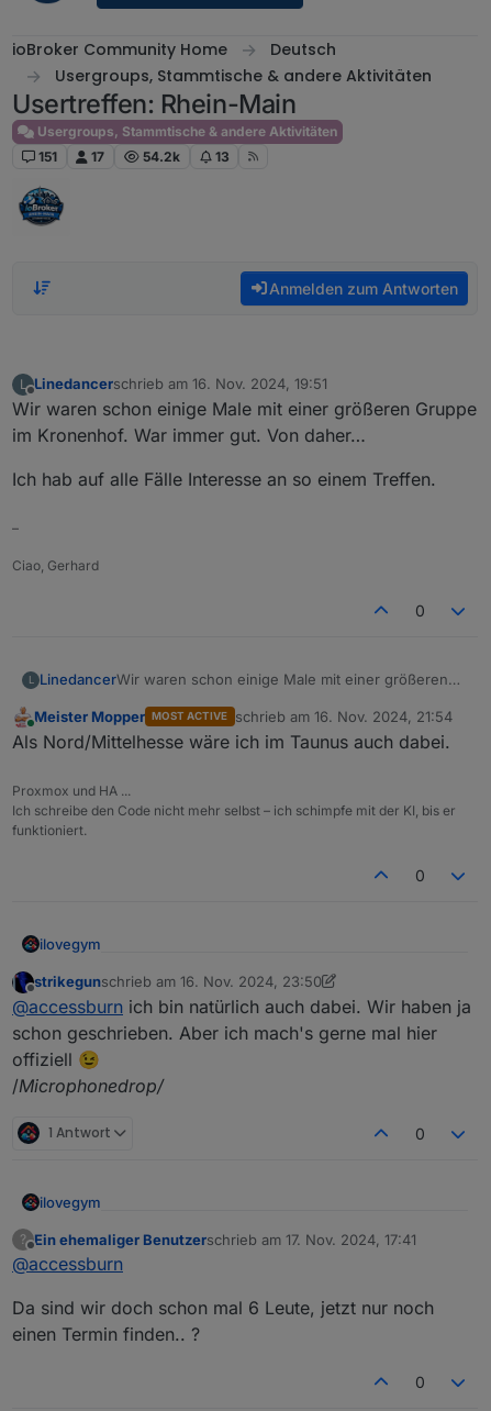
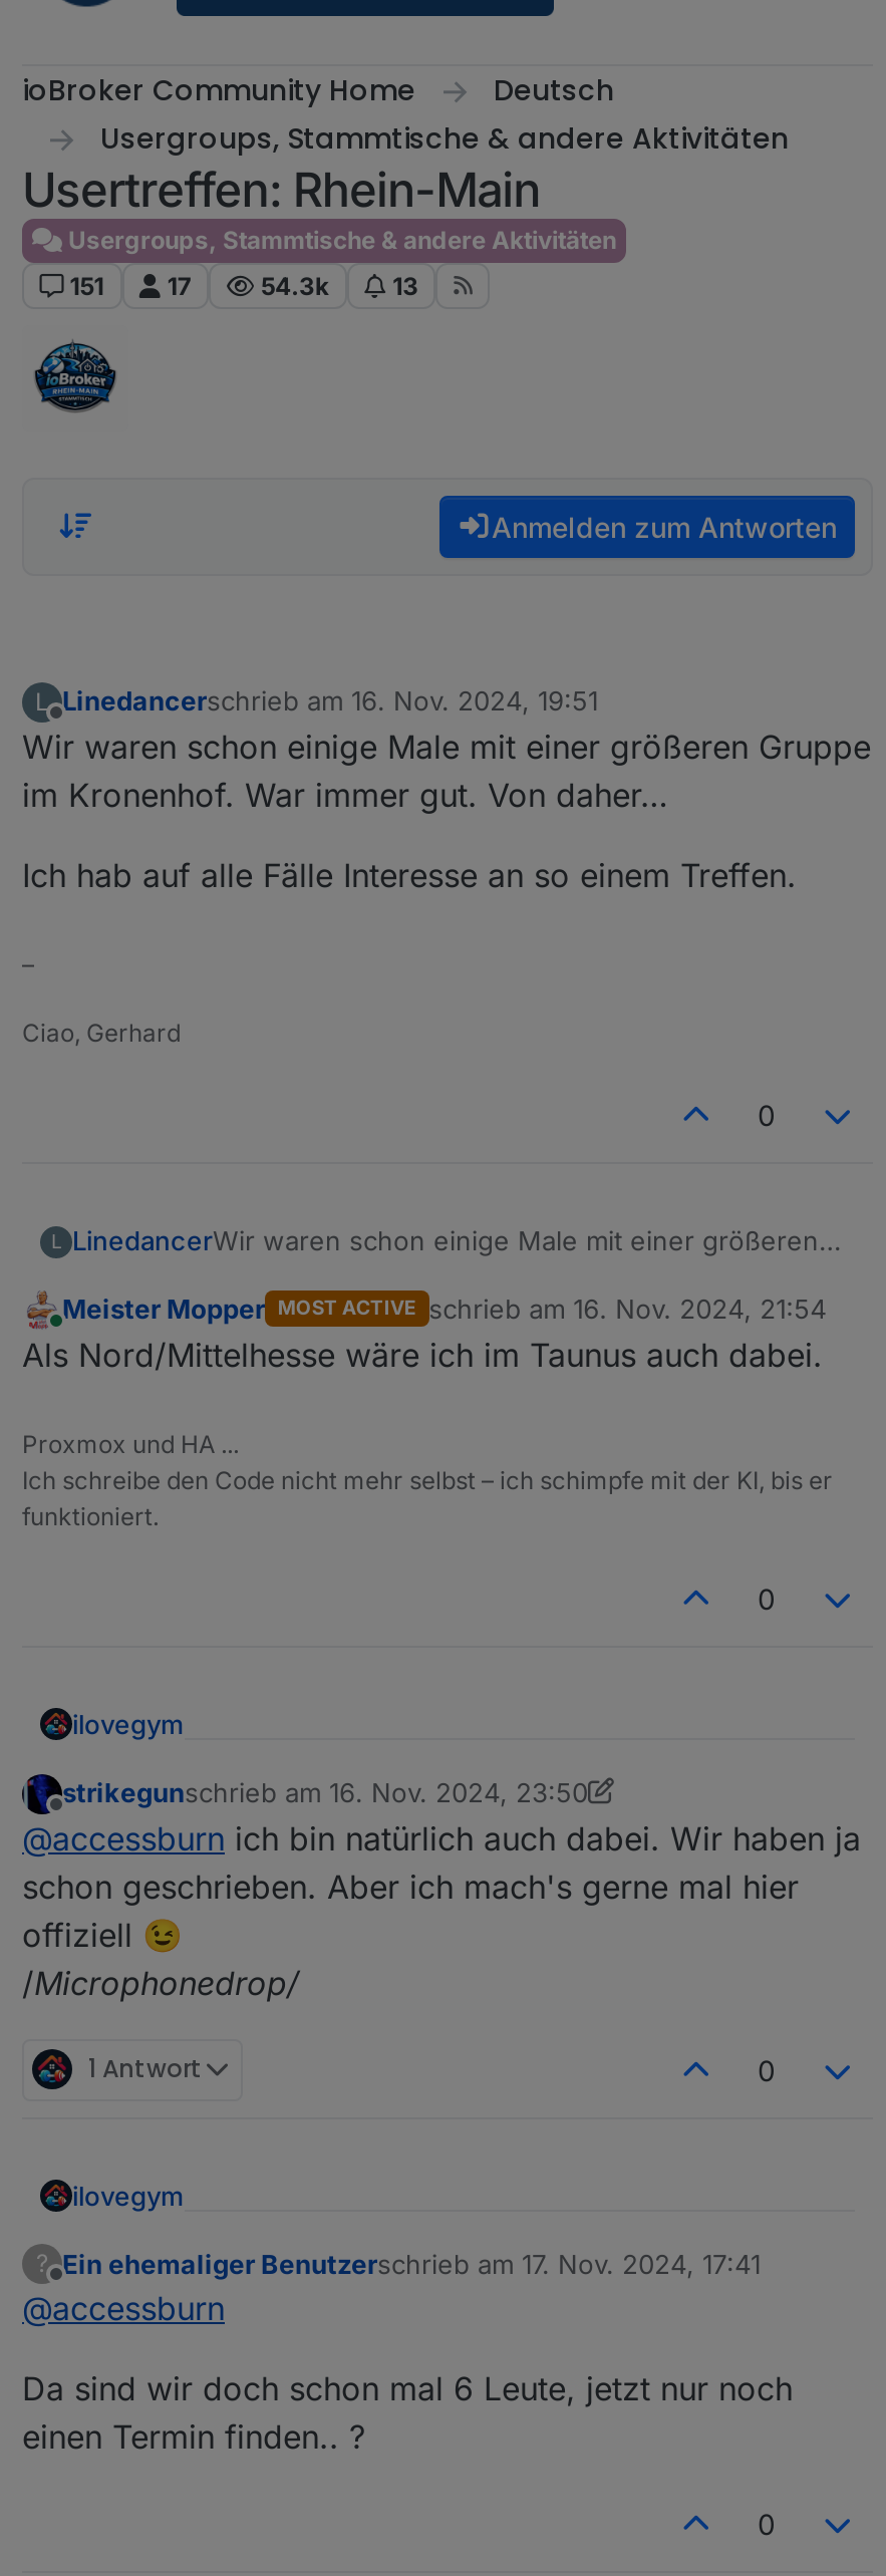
[143,148,180,164] 54.2k -> [261,270,329,300] 54.3k

